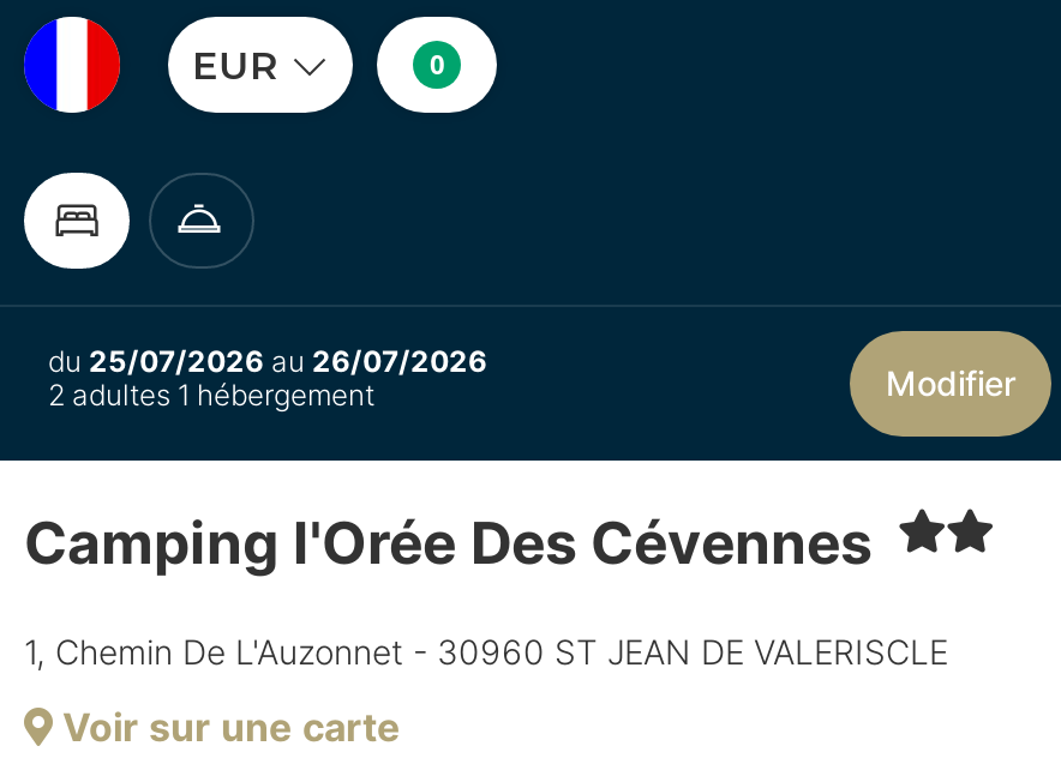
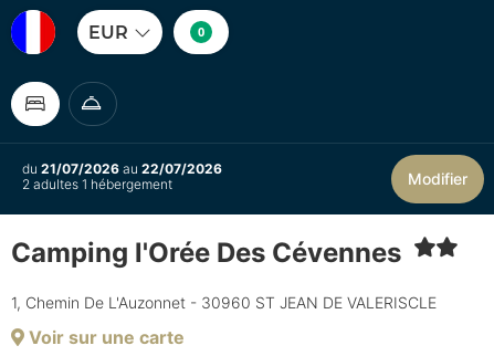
[48,343,487,379] du 25/07/2026 au 26/07/2026 -> [22,160,222,177] du 21/07/2026 au 22/07/2026

